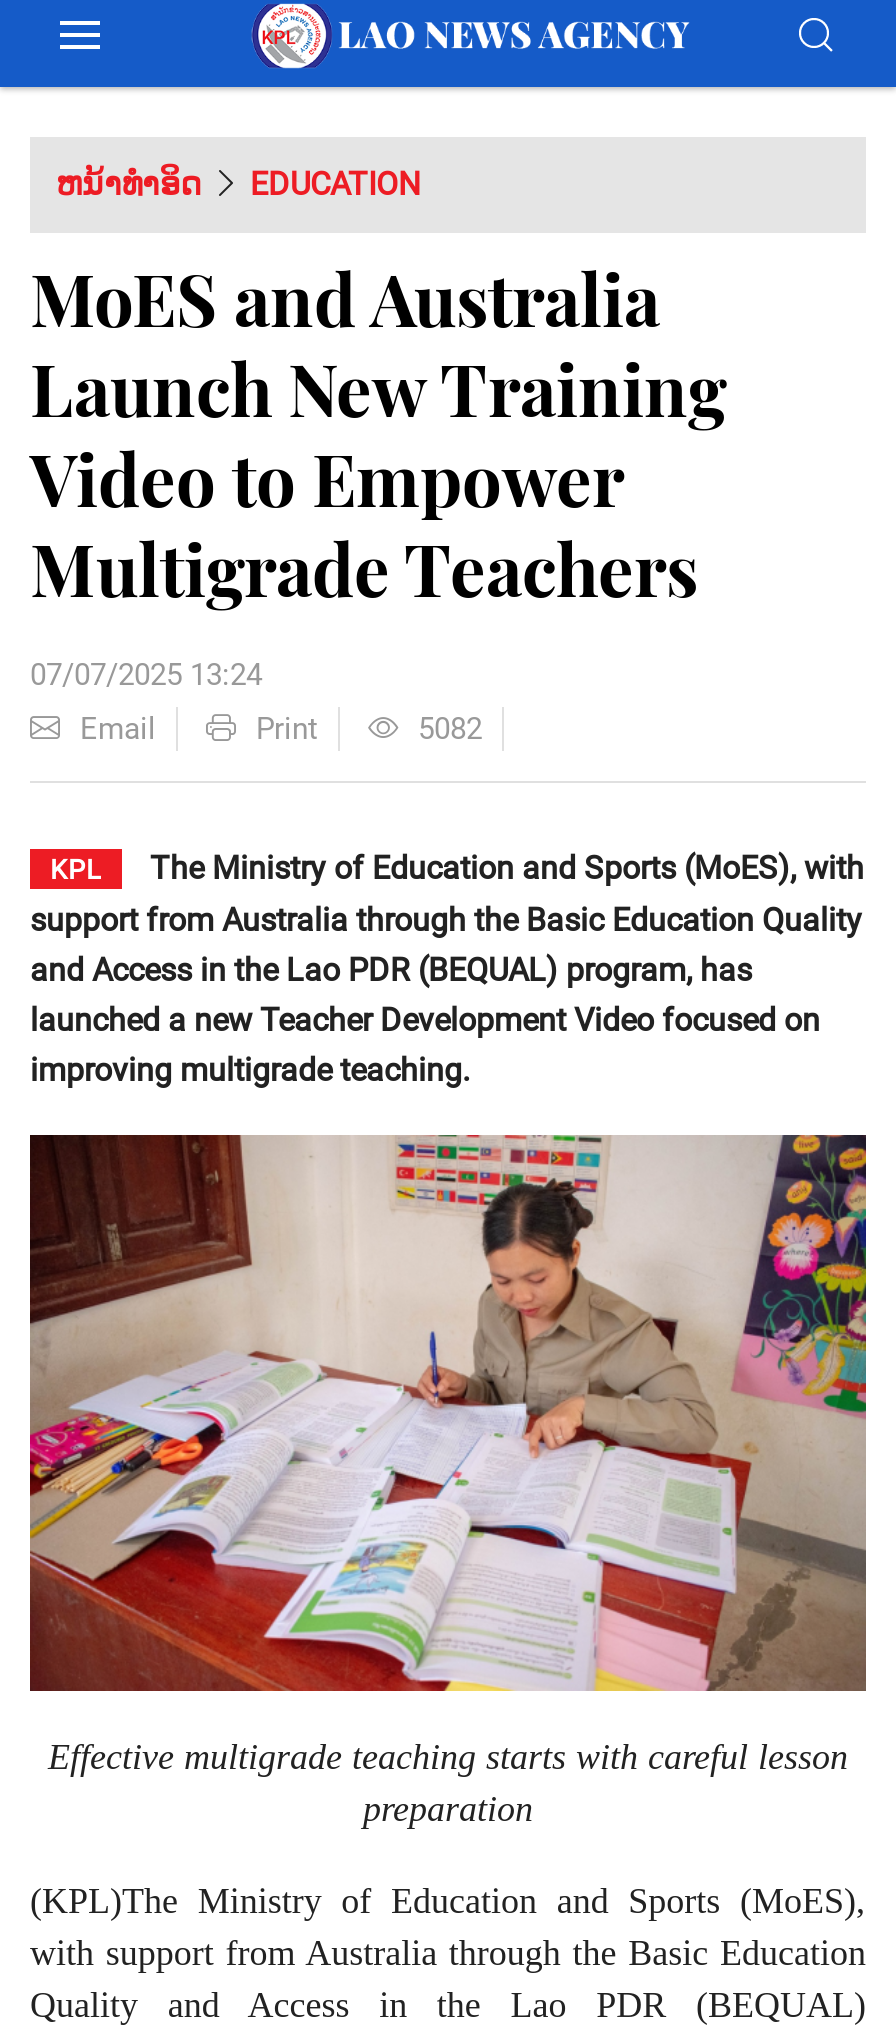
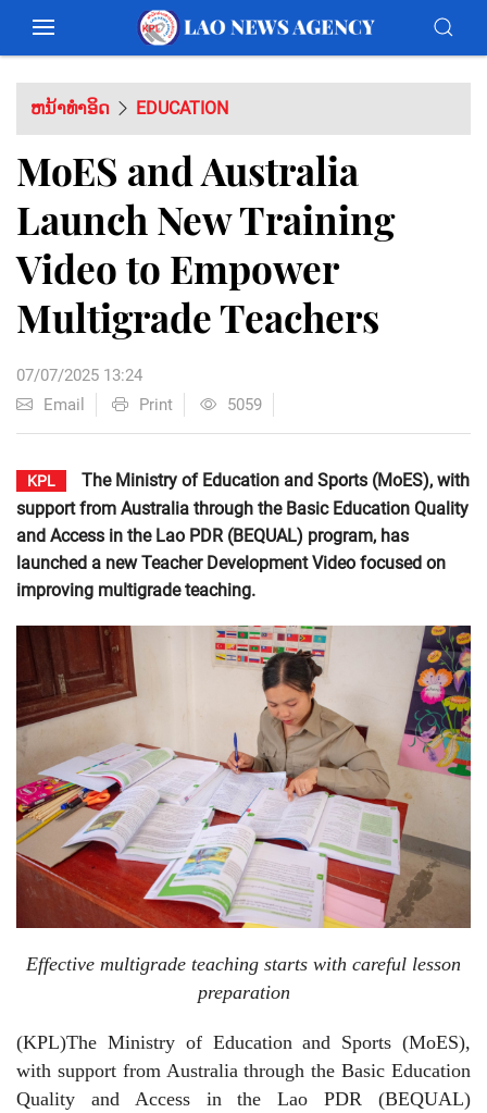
[418,711,482,747] 5082 -> [227,395,262,415] 5059

